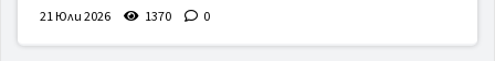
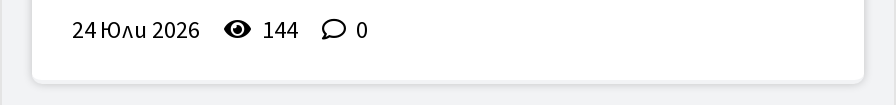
[40,7,171,26] 21 Юли 2026 | 1370 -> [72,13,298,47] 24 Юли 2026 | 144

